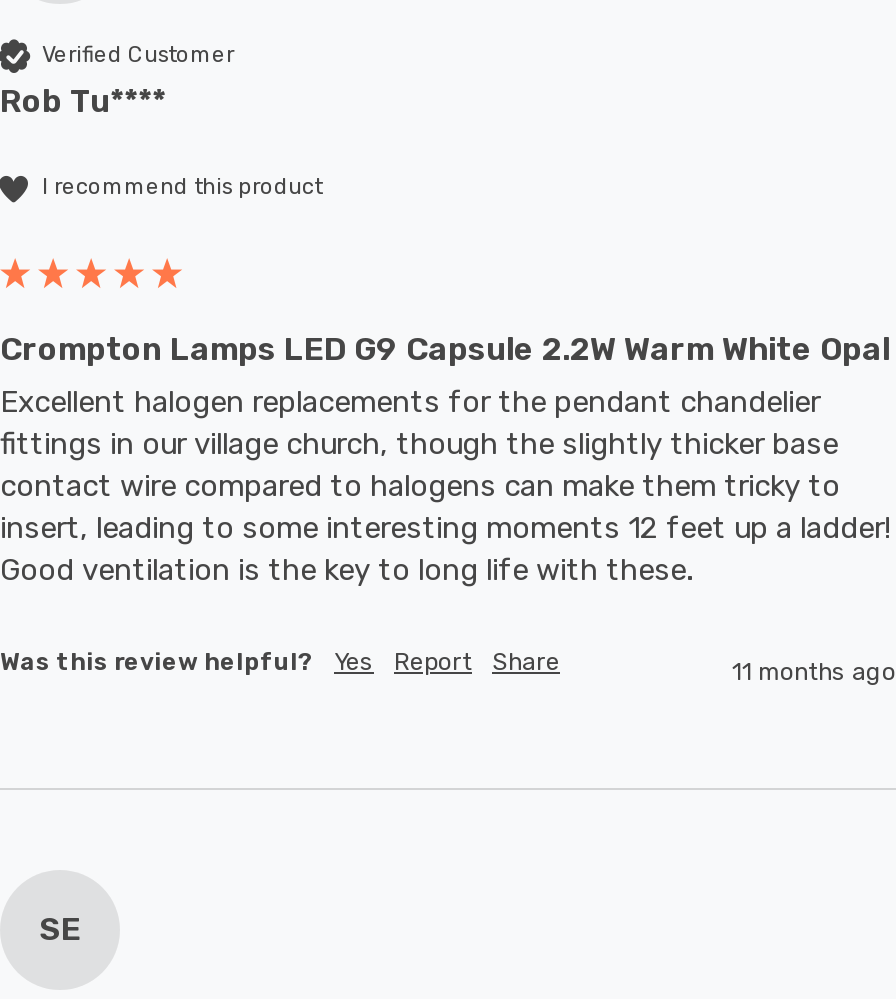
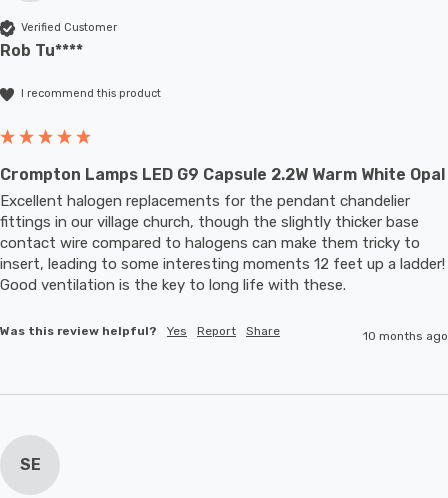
[732,657,896,685] 11 months ago -> [363,329,448,343] 10 months ago

